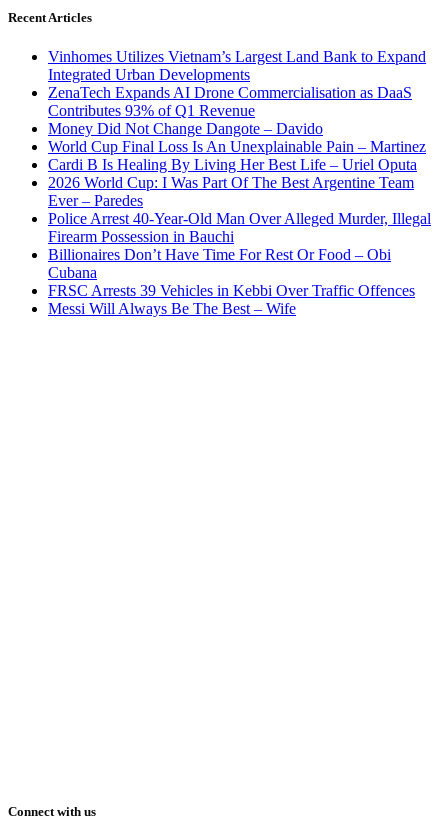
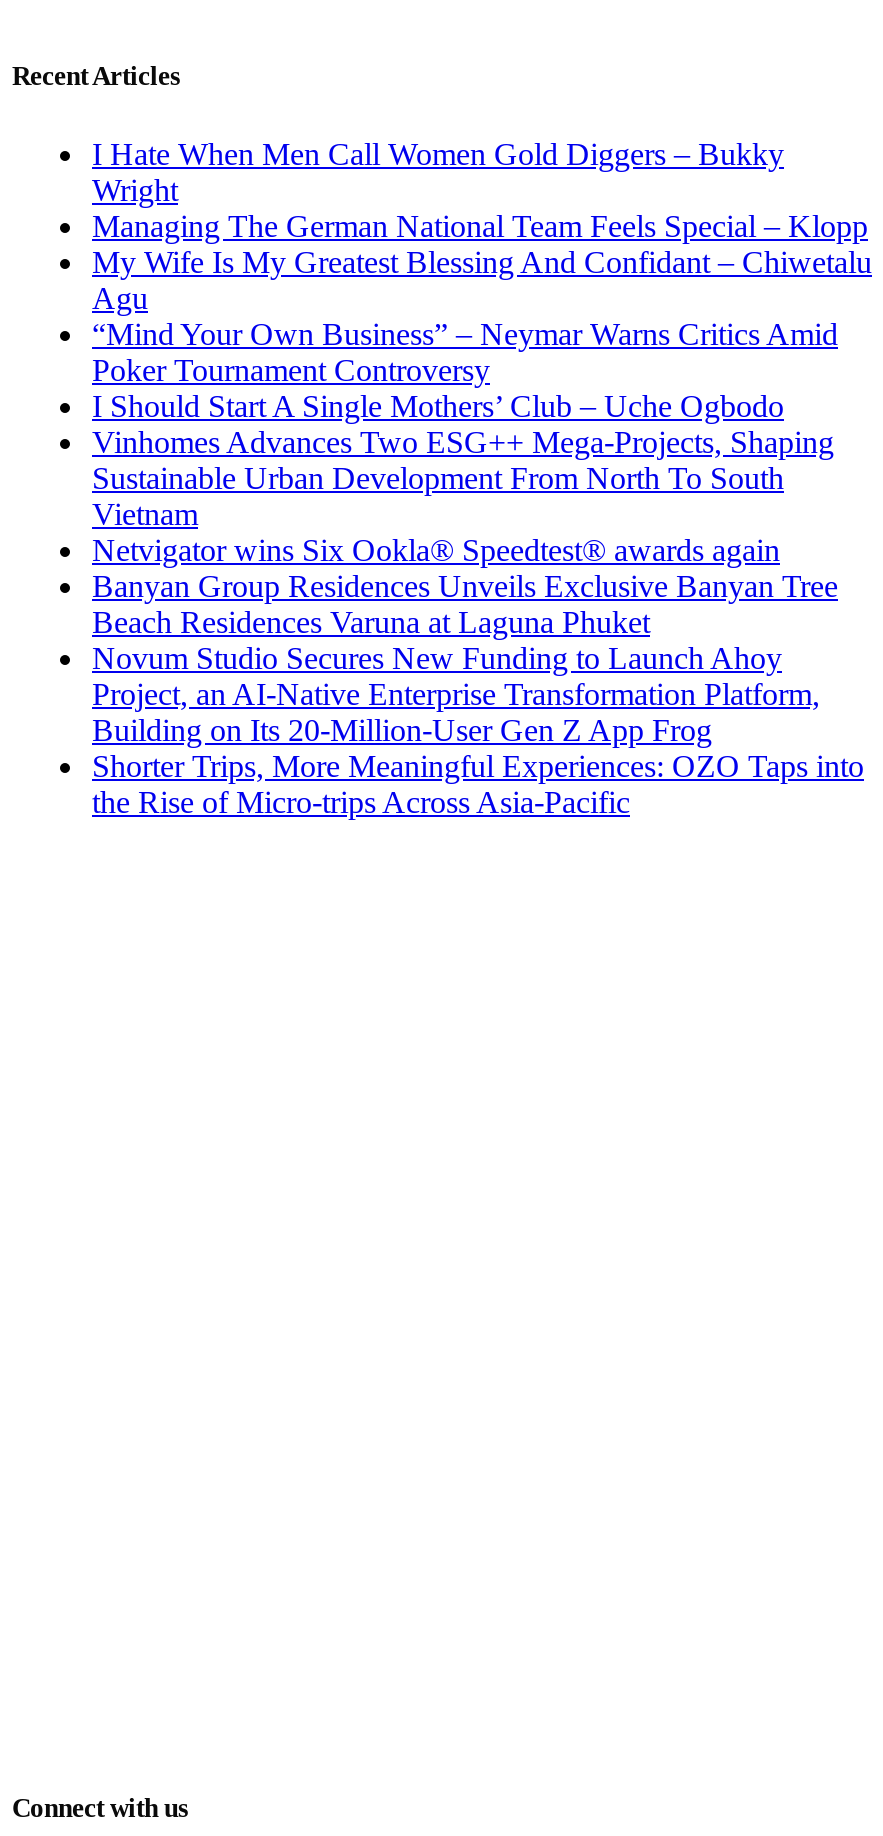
[48,48,431,317] Vinhomes Utilizes Vietnam’s Largest Land Bank to Expand | Integrated Urban Developments | ZenaTech Expands AI Drone Commercialisation as DaaS | Contributes 93% of Q1 Revenue | Money Did Not Change Dangote – Davido | World Cup Final Loss Is An Unexplainable Pain – Martinez | Cardi B Is Healing By Living Her Best Life – Uriel Oputa | 2026 World Cup: I Was Part Of The Best Argentine Team | Ever – Paredes | Police Arrest 40-Year-Old Man Over Alleged Murder, Illegal | Firearm Possession in Bauchi | Billionaires Don’t Have Time For Rest Or Food – Obi | Cubana | FRSC Arrests 39 Vehicles in Kebbi Over Traffic Offences | Messi Will Always Be The Best – Wife -> [92,137,872,819] I Hate When Men Call Women Gold Diggers – Bukky | Wright | Managing The German National Team Feels Special – Klopp | My Wife Is My Greatest Blessing And Confidant – Chiwetalu | Agu | “Mind Your Own Business” – Neymar Warns Critics Amid | Poker Tournament Controversy | I Should Start A Single Mothers’ Club – Uche Ogbodo | Vinhomes Advances Two ESG++ Mega-Projects, Shaping | Sustainable Urban Development From North To South | Vietnam | Netvigator wins Six Ookla® Speedtest® awards again | Banyan Group Residences Unveils Exclusive Banyan Tree | Beach Residences Varuna at Laguna Phuket | Novum Studio Secures New Funding to Launch Ahoy | Project, an AI-Native Enterprise Transformation Platform, | Building on Its 20-Million-User Gen Z App Frog | Shorter Trips, More Meaningful Experiences: OZO Taps into | the Rise of Micro-trips Across Asia-Pacific

